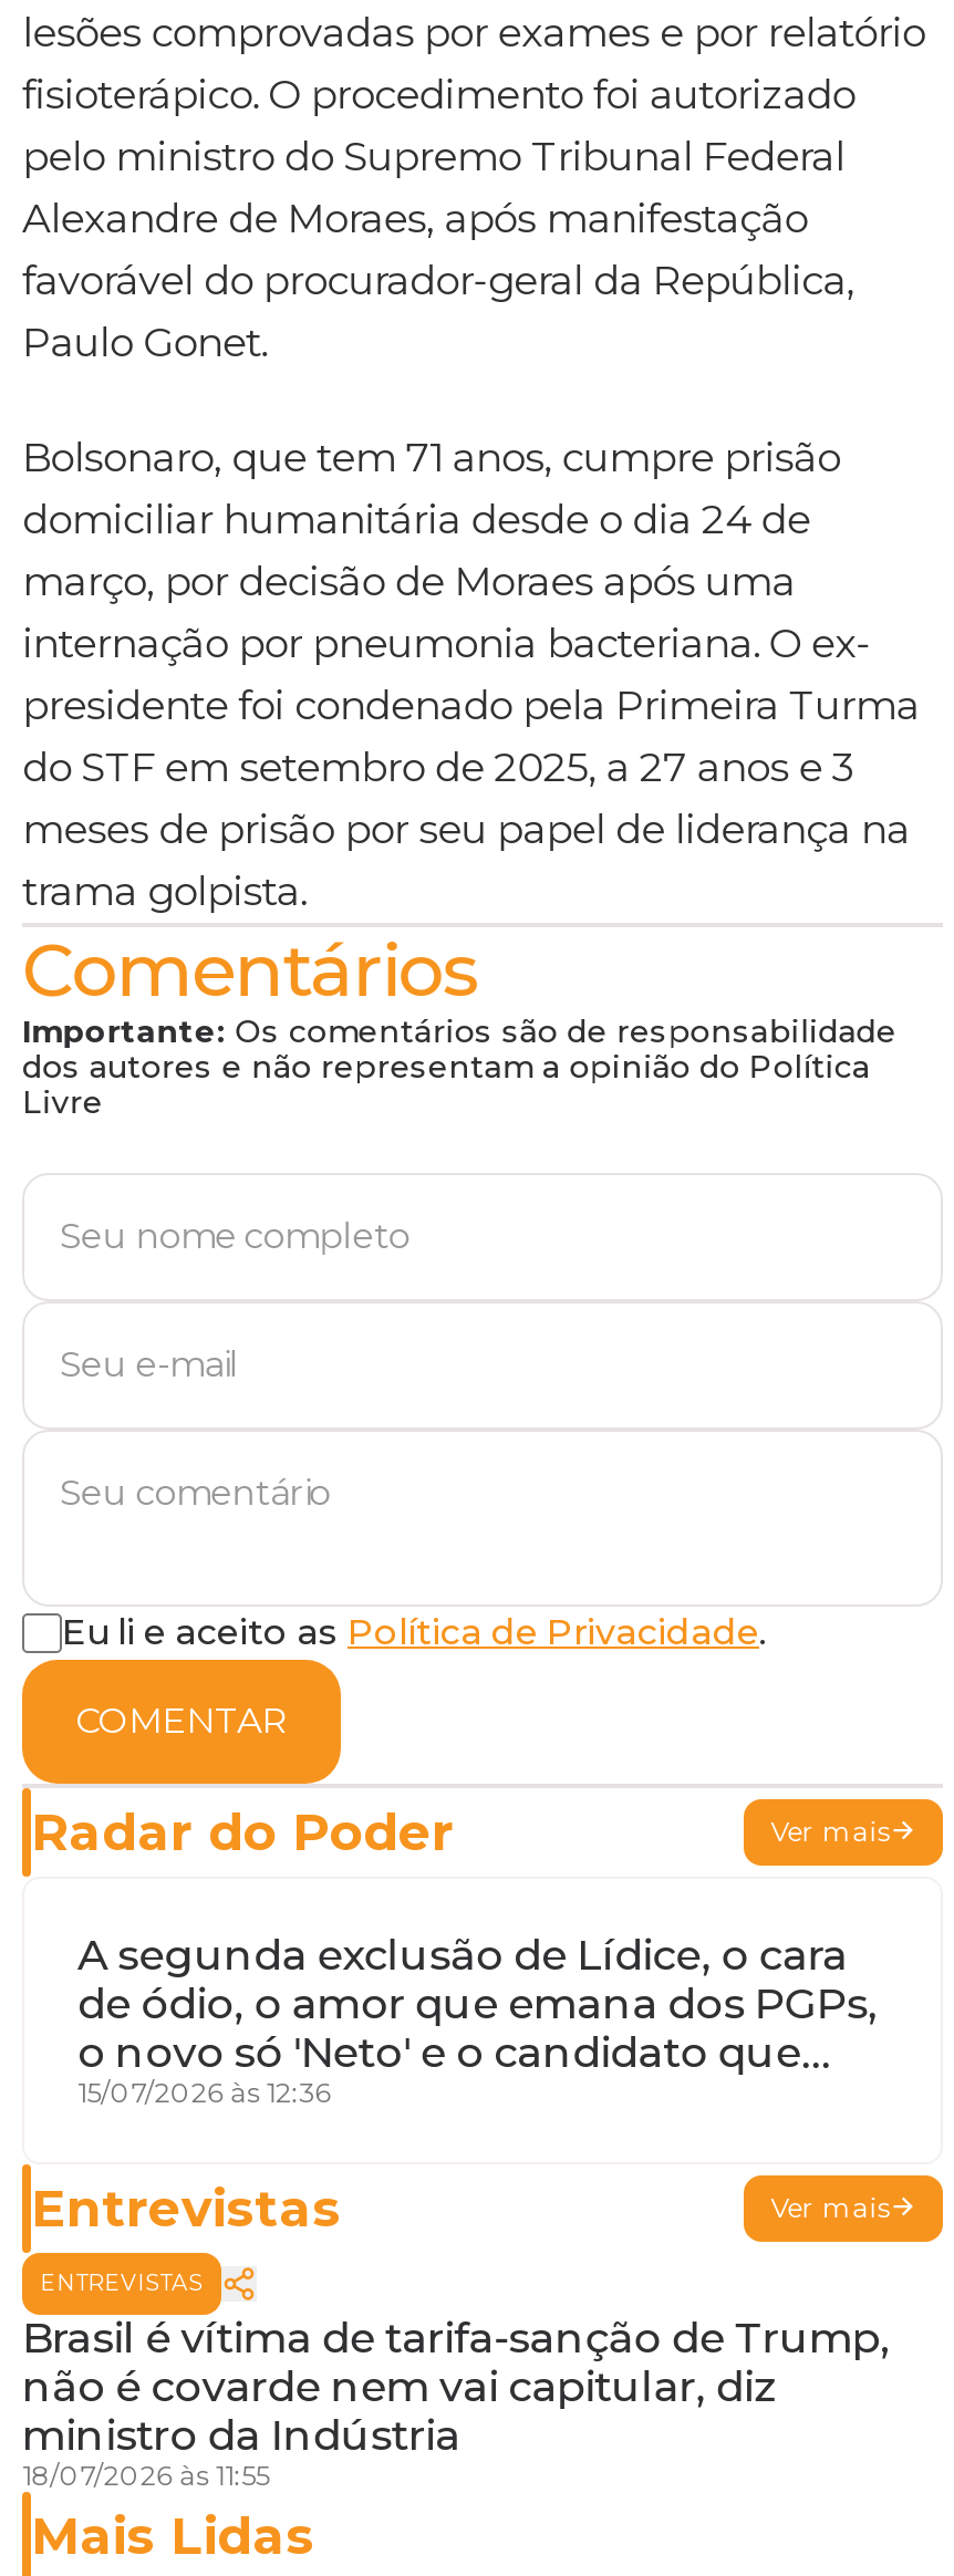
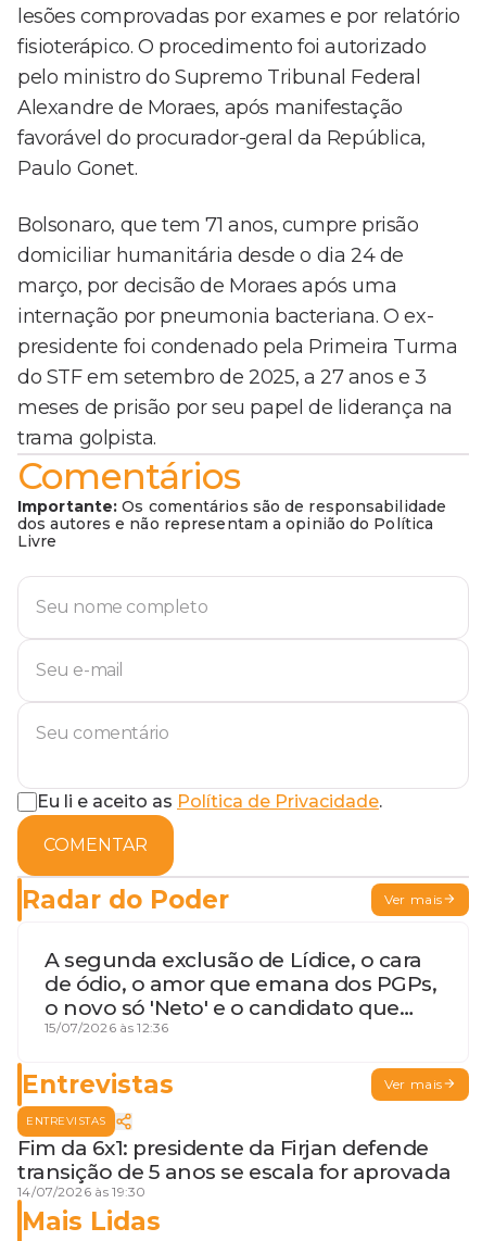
[22,2314,890,2493] Brasil é vítima de tarifa-sanção de Trump, | não é covarde nem vai capitular, diz | ministro da Indústria | 18/07/2026 às 11:55 -> [17,1136,451,1200] Fim da 6x1: presidente da Firjan defende | transição de 5 anos se escala for aprovada | 14/07/2026 às 19:30

